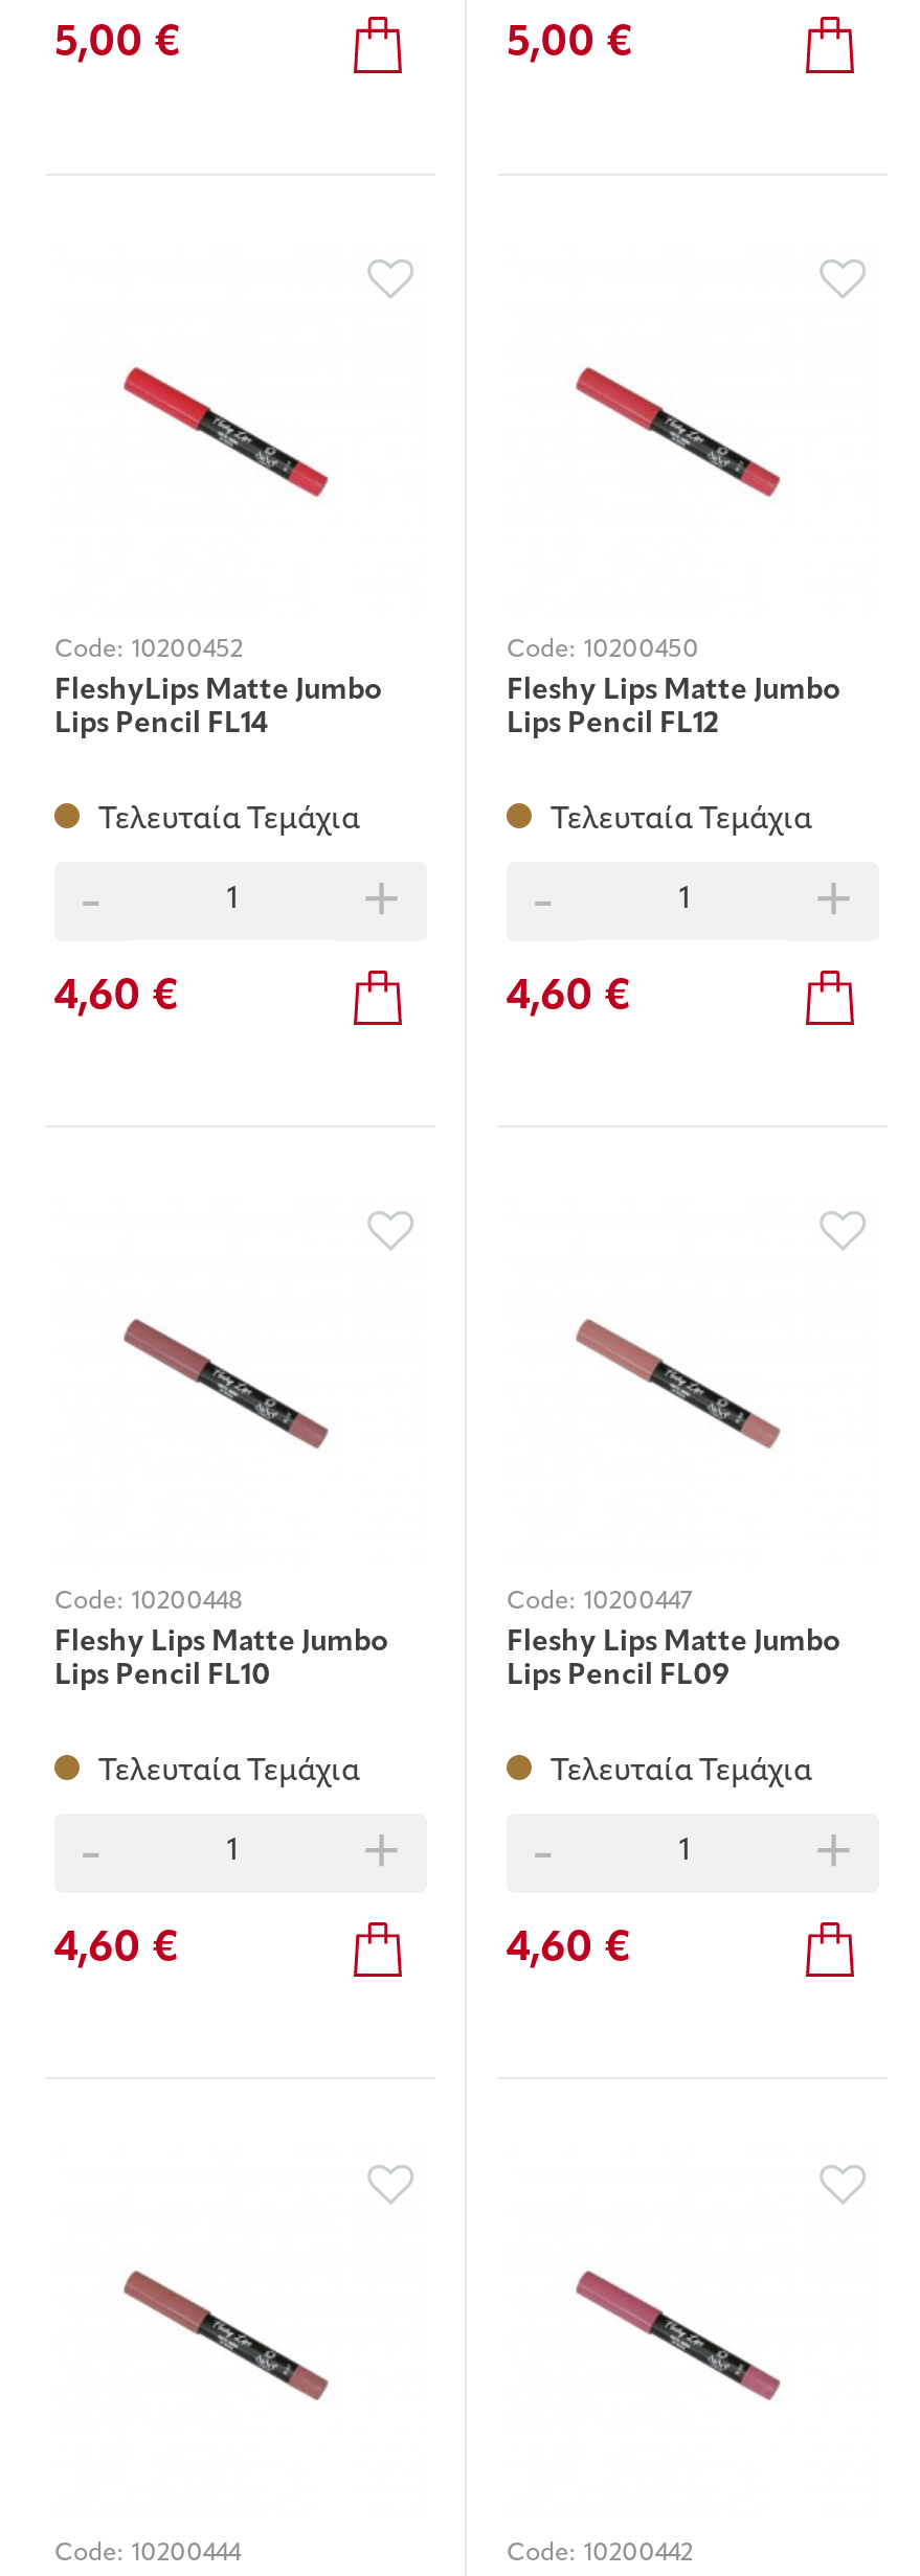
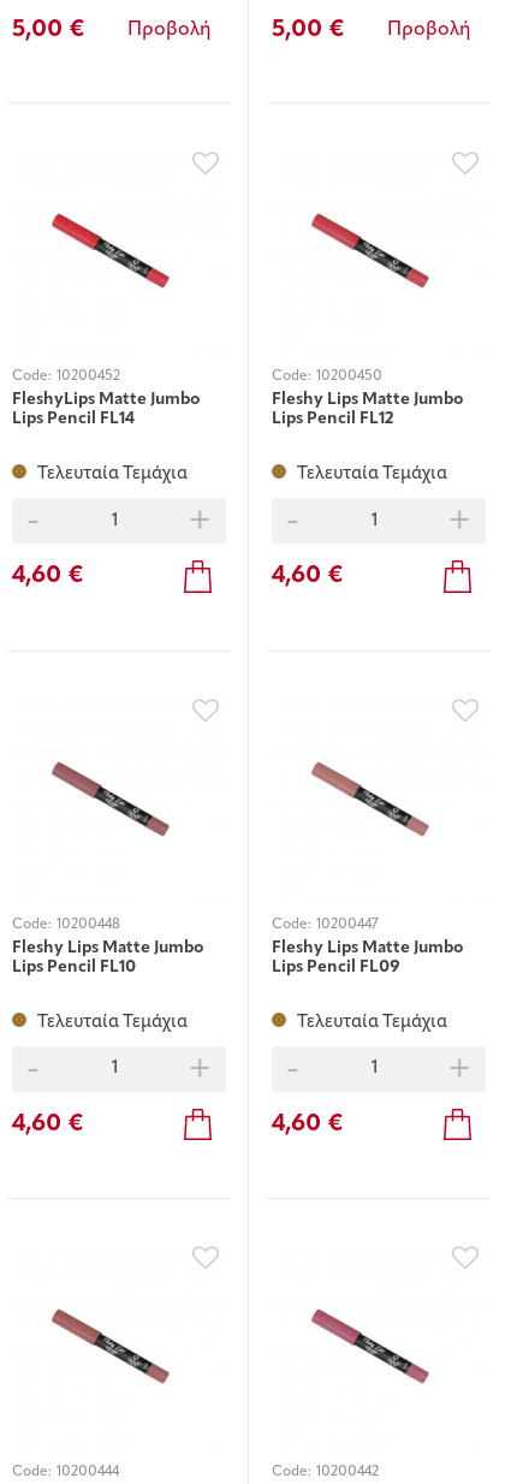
none -> [127,21,212,40] Προβολή
none -> [387,21,471,40] Προβολή

